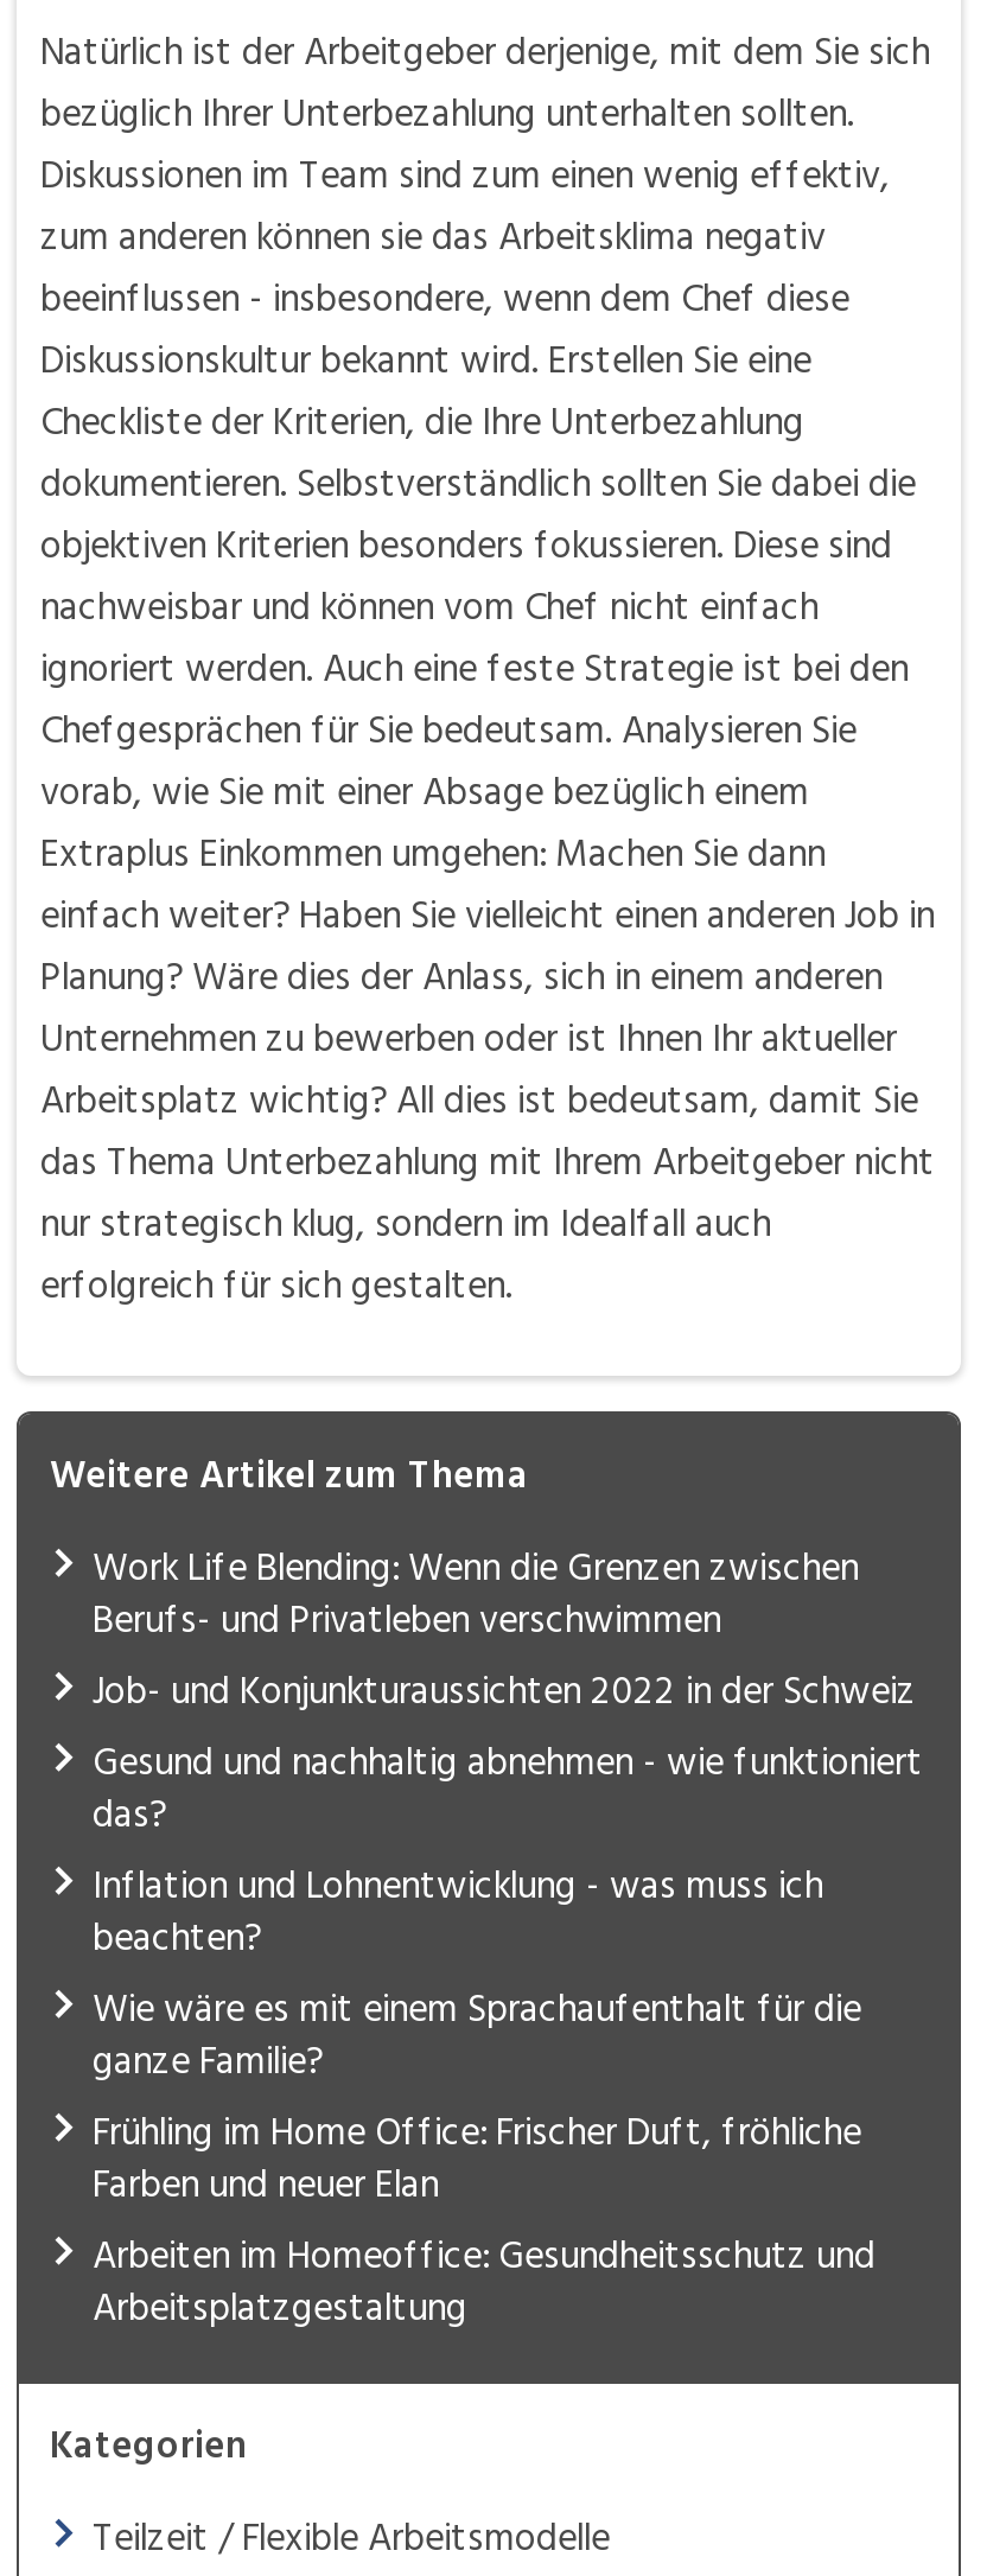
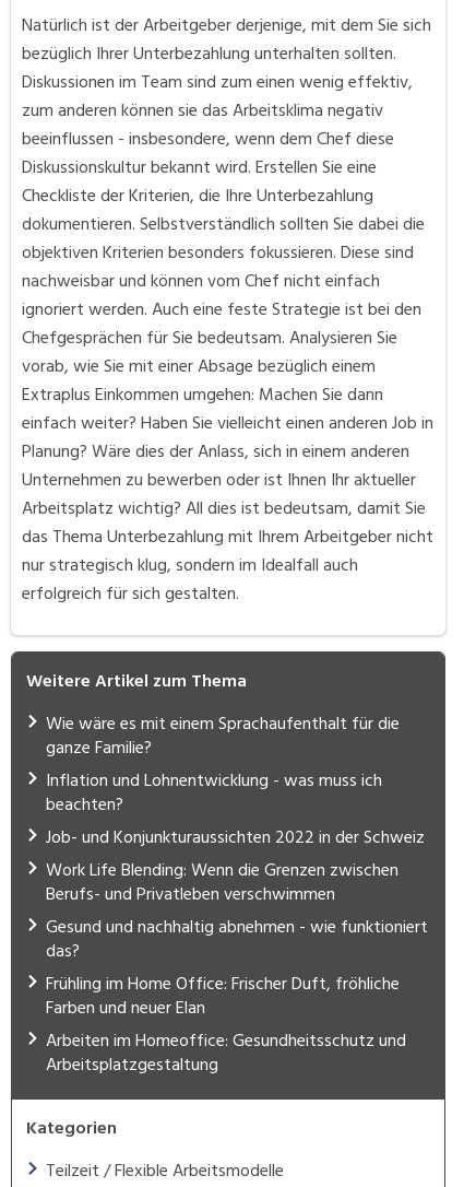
moved [93,1538,923,1970] -> [46,766,428,965]: Inflation und Lohnentwicklung - was muss ich | beachten? | Job- und Konjunkturaussichten 2022 in der Schweiz | Work Life Blending: Wenn die Grenzen zwischen | Berufs- und Privatleben verschwimmen | Gesund und nachhaltig abnehmen - wie funktioniert | das?
moved [93,1980,861,2094] -> [46,709,400,761]: Wie wäre es mit einem Sprachaufenthalt für die | ganze Familie?

